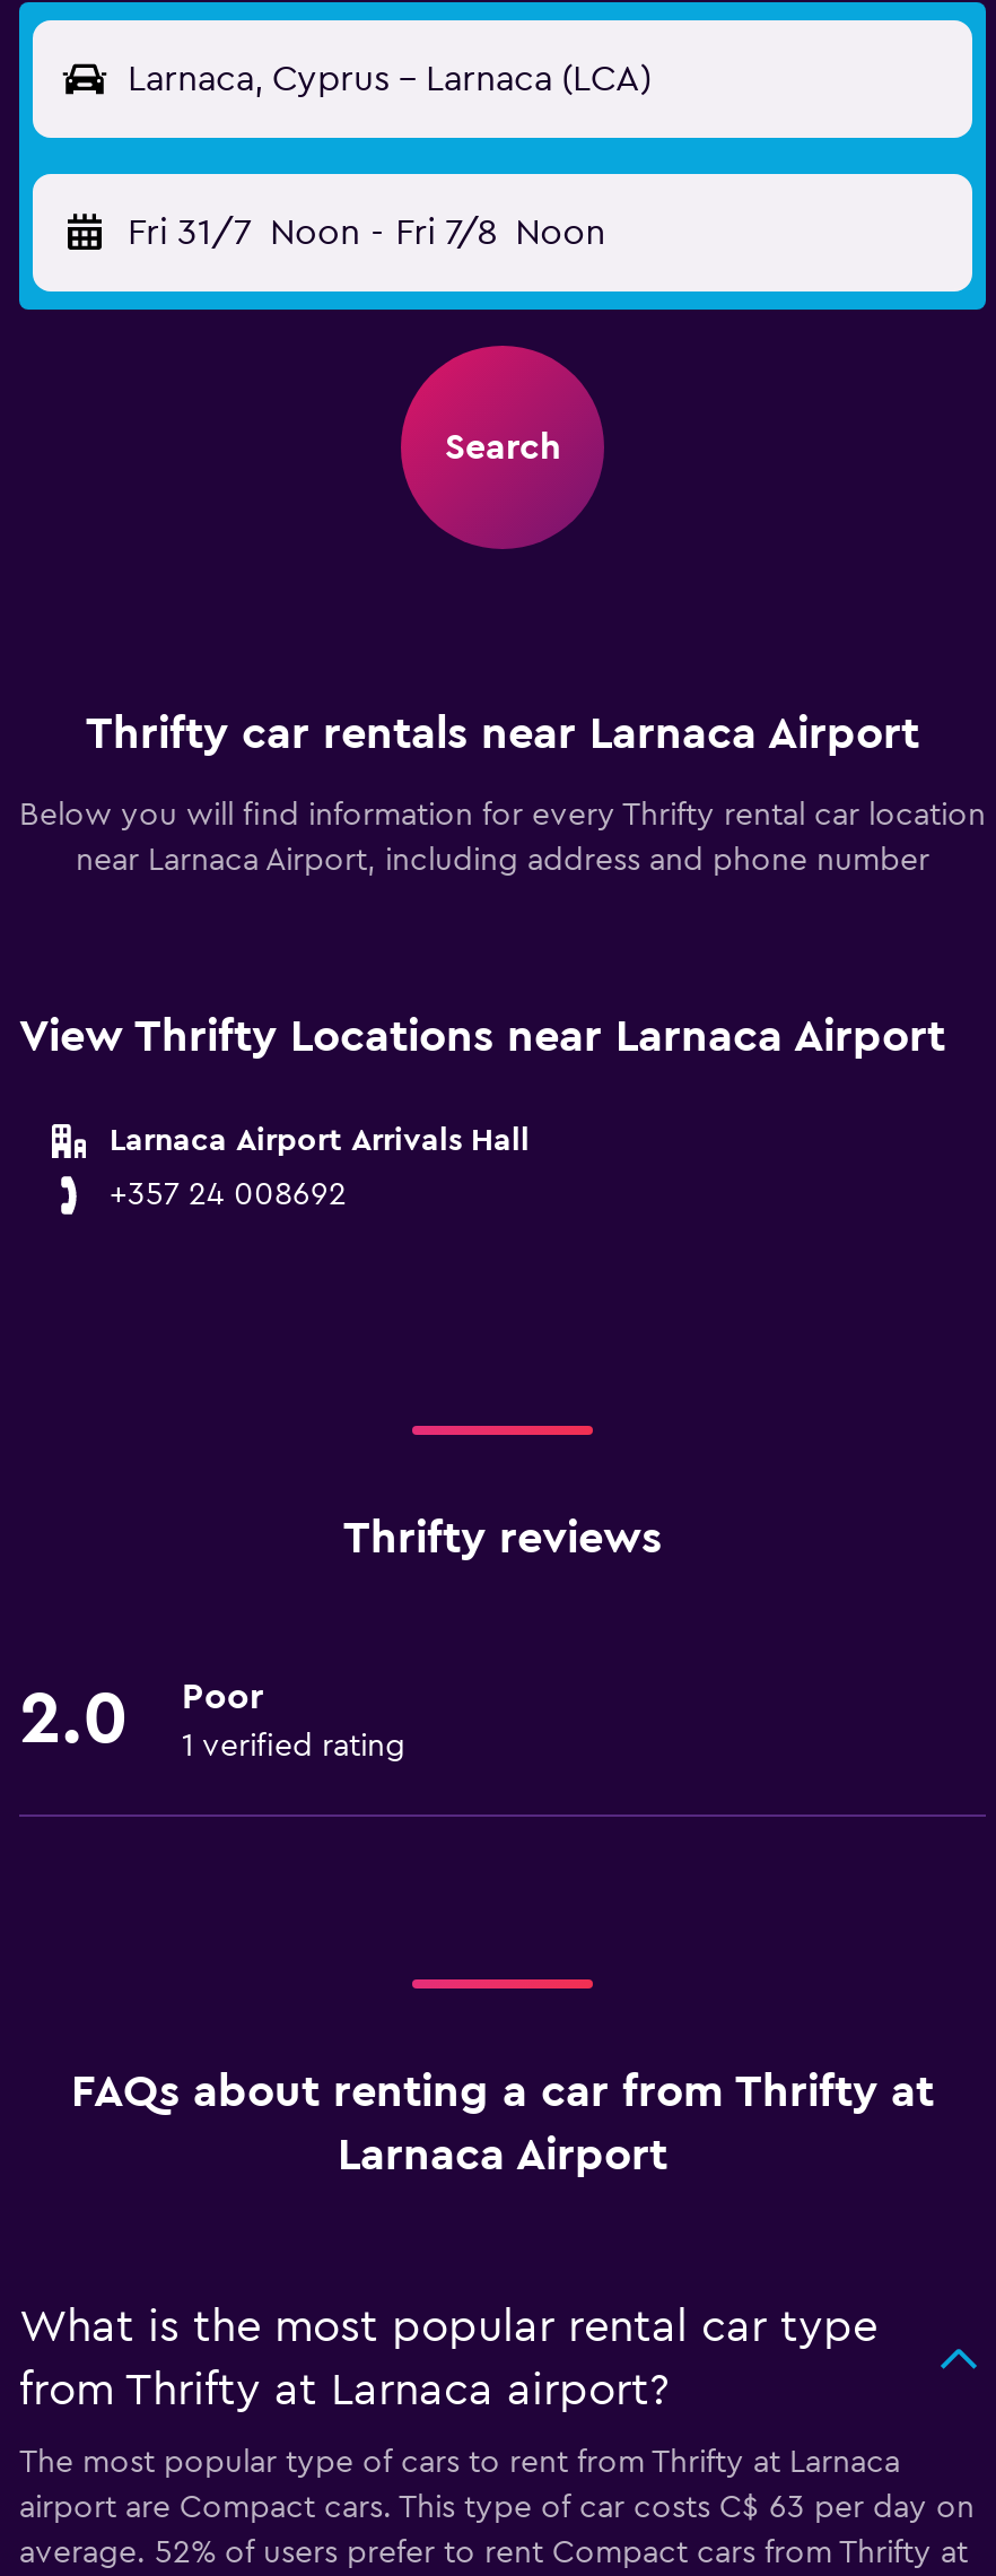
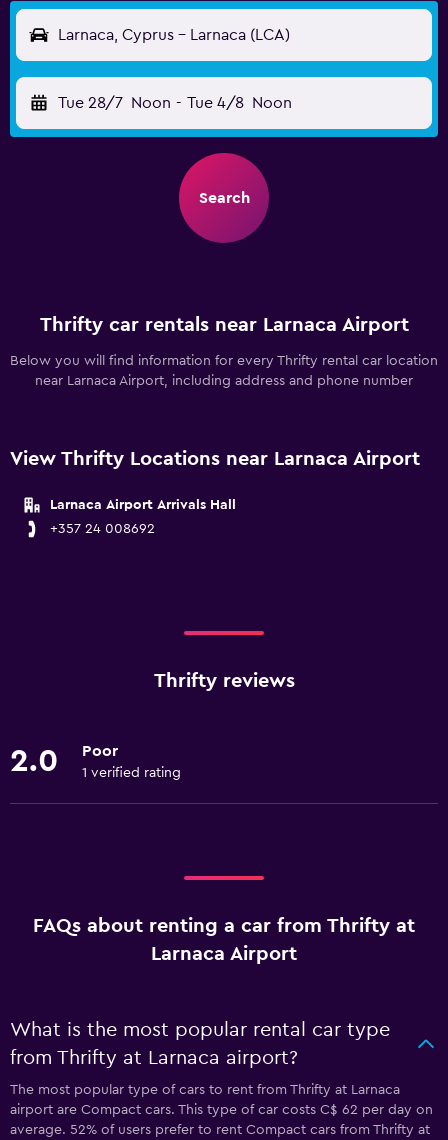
[128,215,606,251] Fri 31/7 Noon - Fri 7/8 Noon -> [58,95,292,111] Tue 28/7 Noon - Tue 4/8 Noon
[19,2492,975,2524] airport are Compact cars. This type of car costs C$ 63 per day on -> [10,1103,433,1117] airport are Compact cars. This type of car costs C$ 62 per day on

